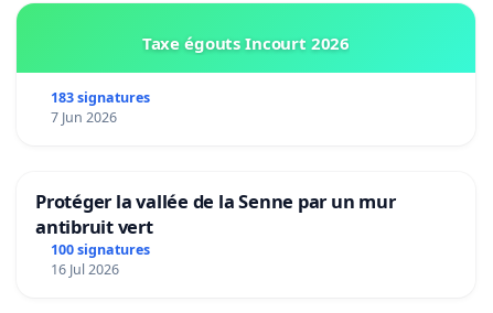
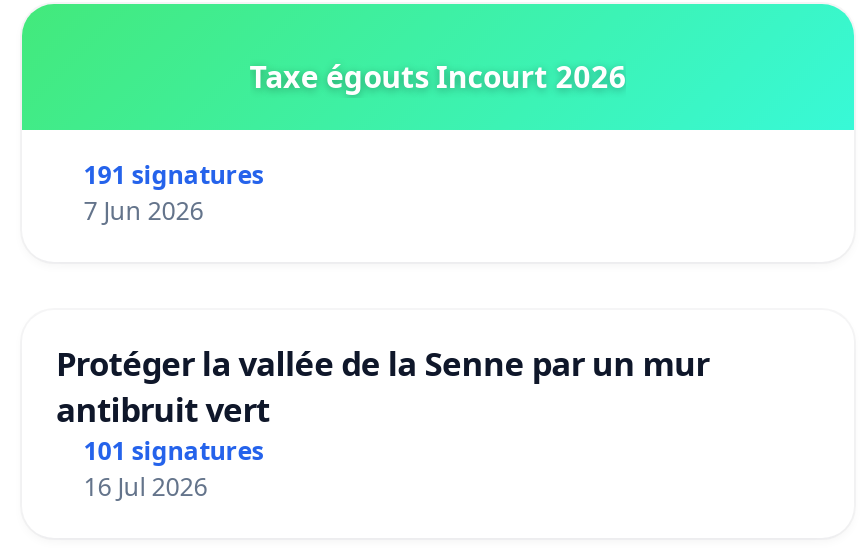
[51,88,150,107] 183 signatures -> [84,159,264,193] 191 signatures
[51,240,150,259] 100 signatures -> [84,434,264,468] 101 signatures

